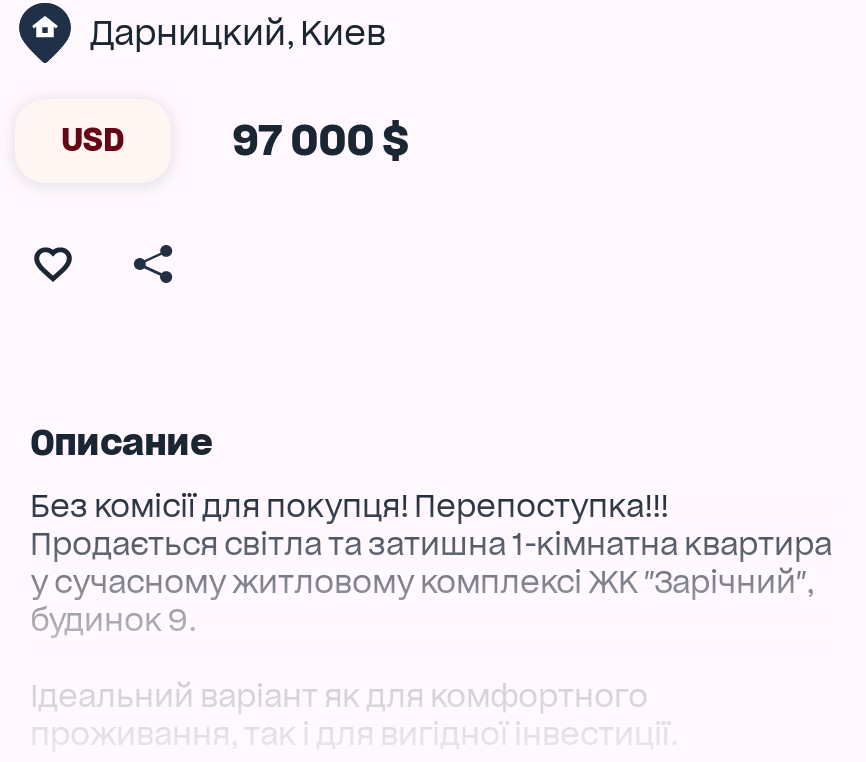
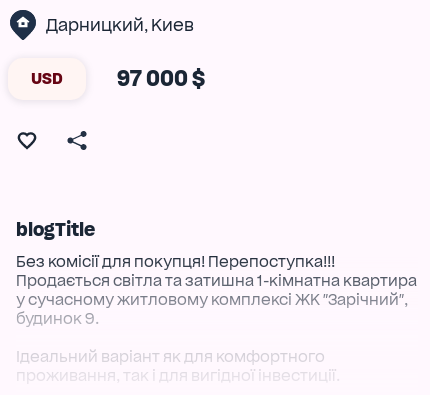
[30,421,212,463] Описание -> [16,219,95,240] blogTitle

